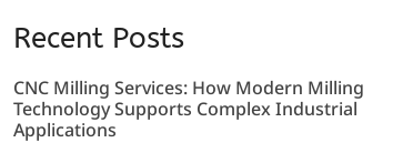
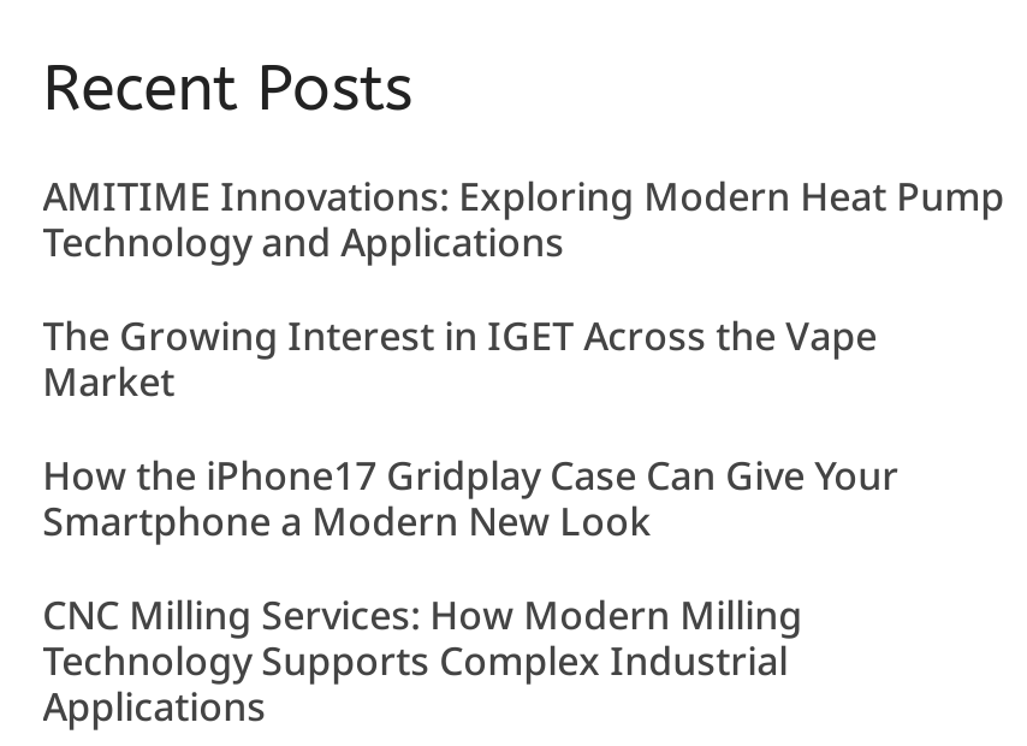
none -> [42,170,1004,547] AMITIME Innovations: Exploring Modern Heat Pump | Technology and Applications | The Growing Interest in IGET Across the Vape | Market | How the iPhone17 Gridplay Case Can Give Your | Smartphone a Modern New Look

